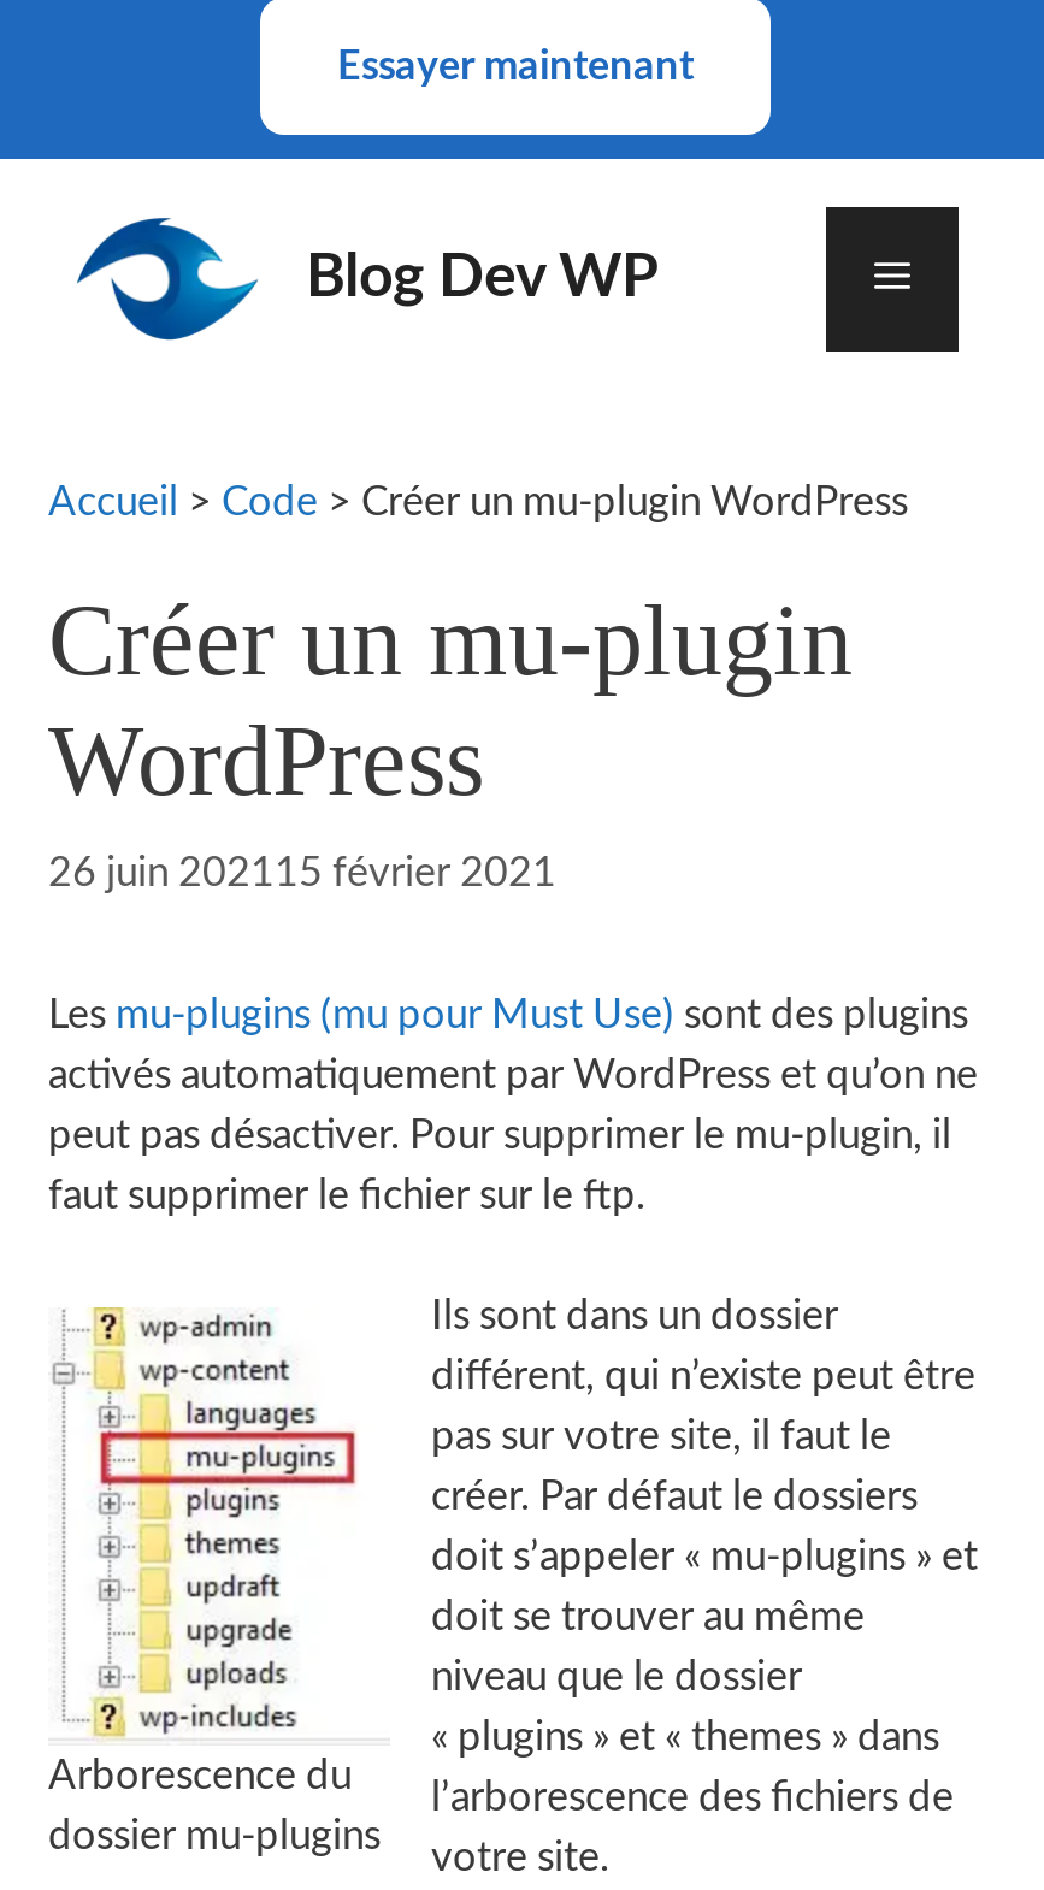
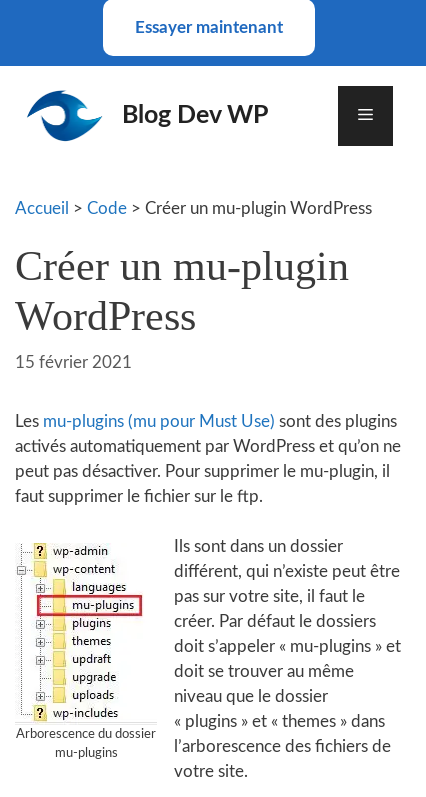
[48,851,556,892] 26 juin 2021 15 février 2021 -> [15,353,132,370] 15 février 2021

